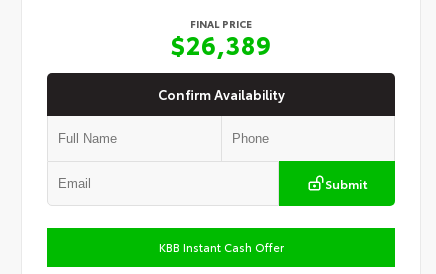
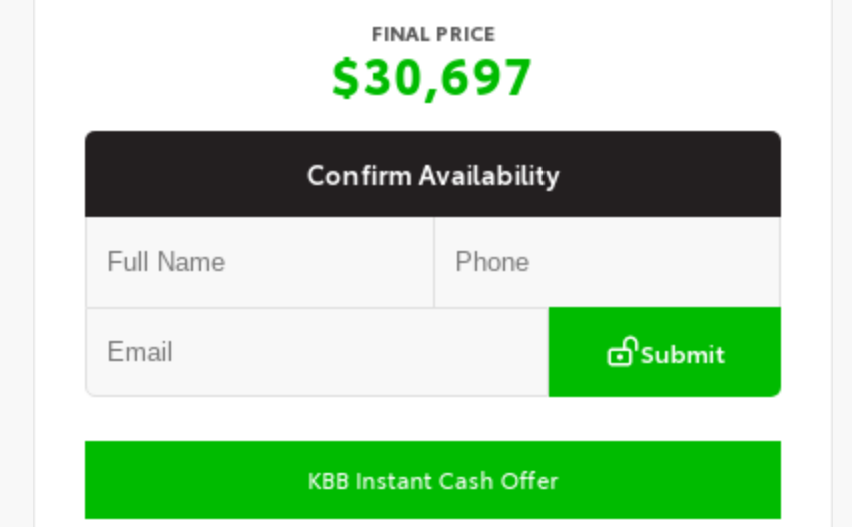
[170,27,271,61] $26,389 -> [332,38,534,106] $30,697

